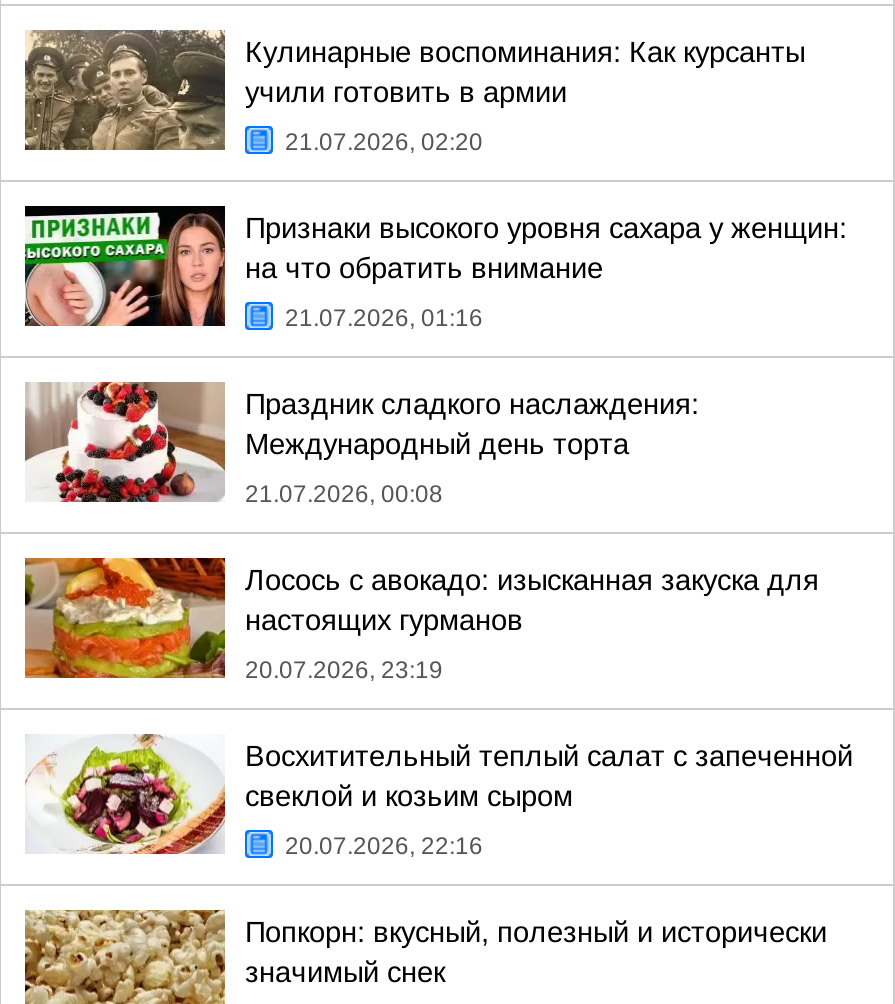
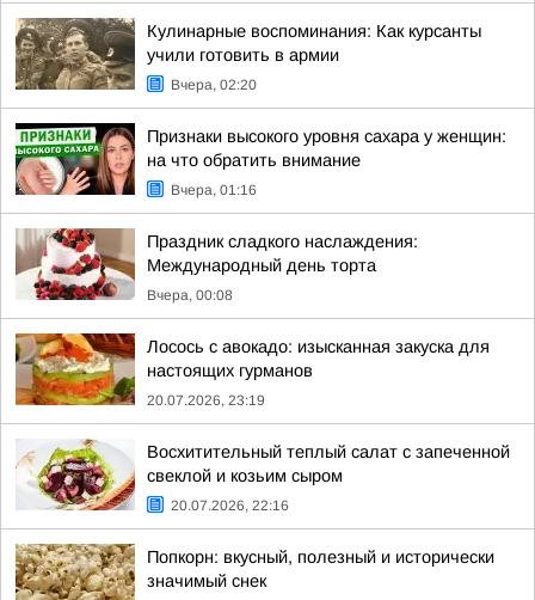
[285,128,483,156] 21.07.2026, 02:20 -> [171,76,257,93] Вчера, 02:20
[285,304,483,332] 21.07.2026, 01:16 -> [171,182,257,198] Вчера, 01:16
[245,480,443,508] 21.07.2026, 00:08 -> [147,287,233,304] Вчера, 00:08

